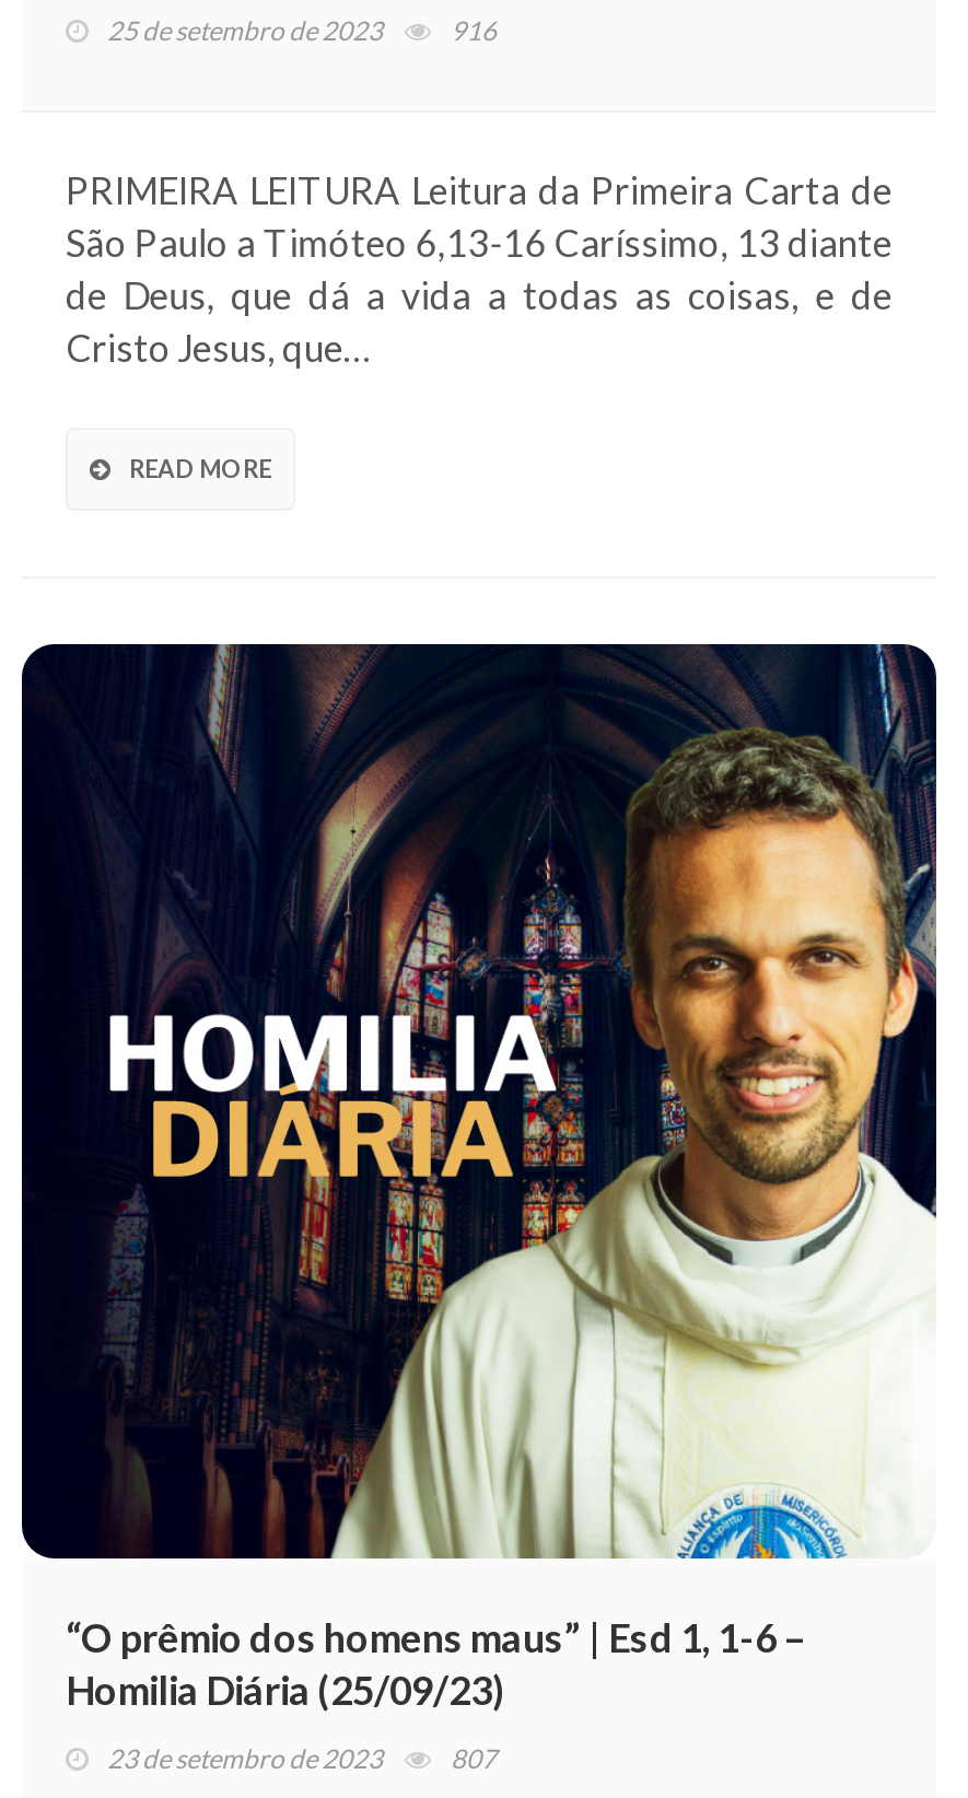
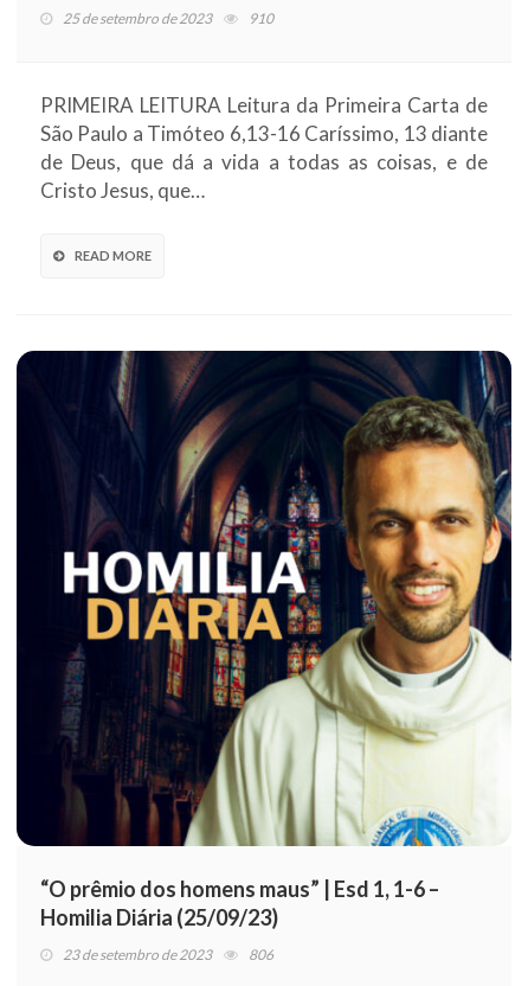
[451,14,497,47] 916 -> [249,9,273,27] 910
[451,1742,497,1775] 807 -> [249,946,273,963] 806

